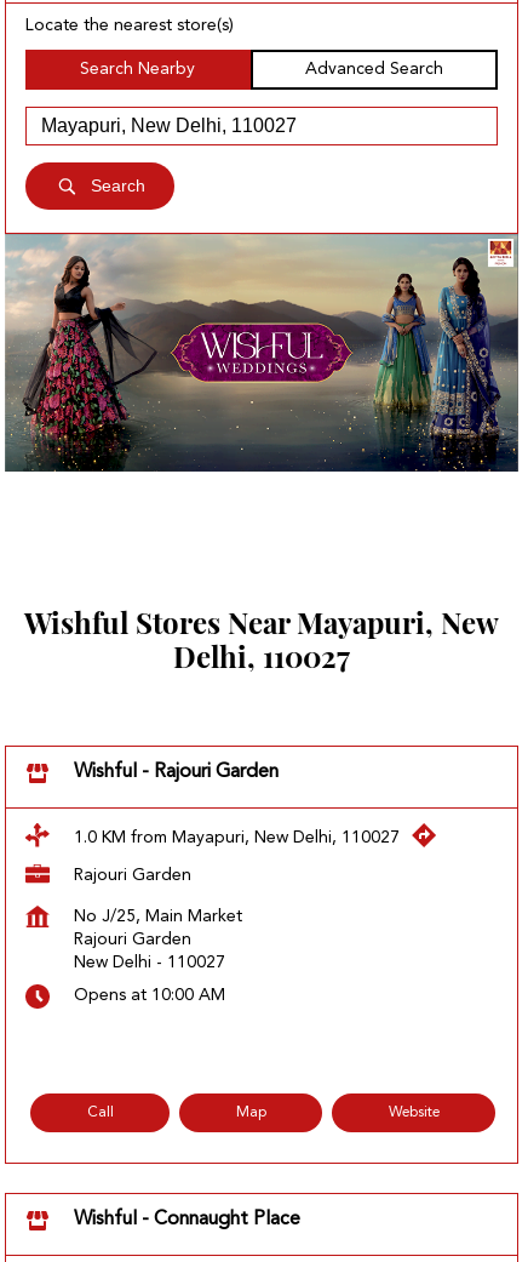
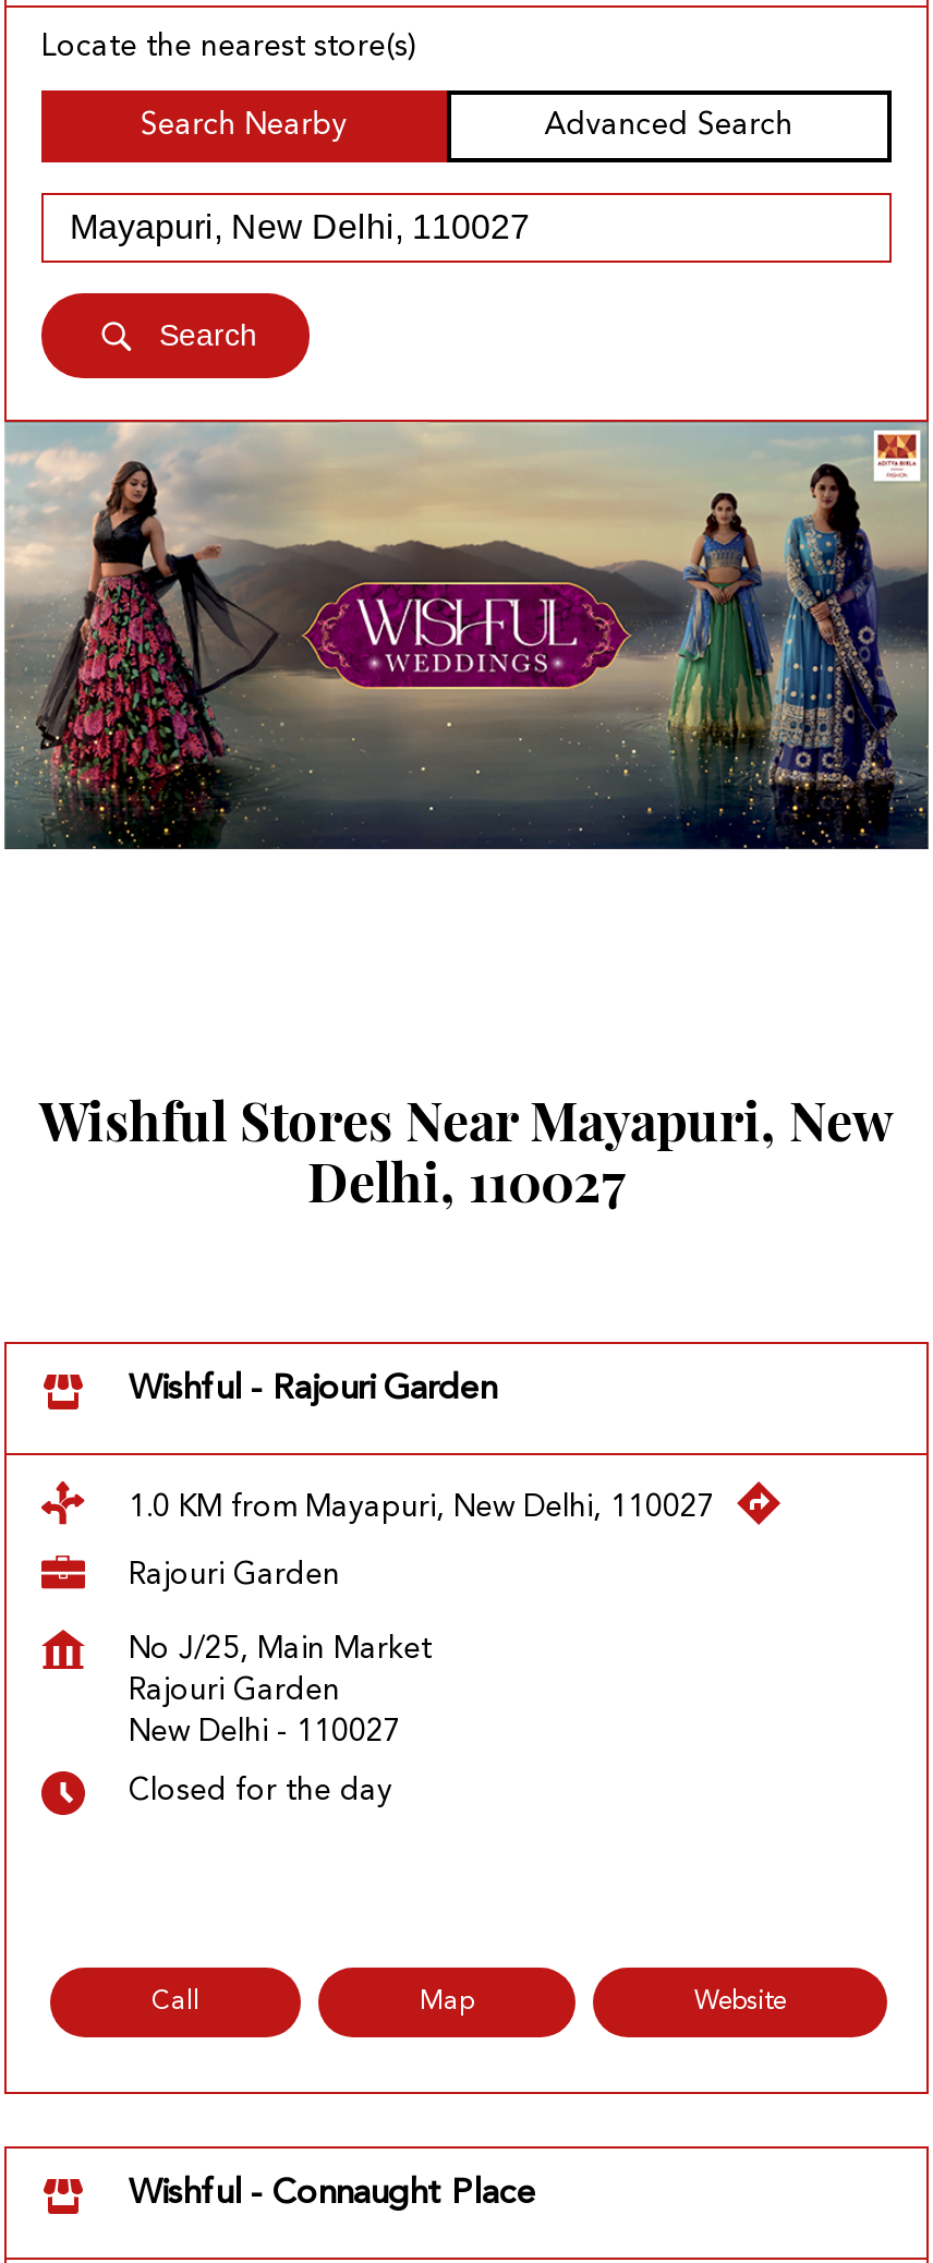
[74,986,225,1003] Opens at 10:00 AM -> [129,1775,392,1805] Closed for the day

